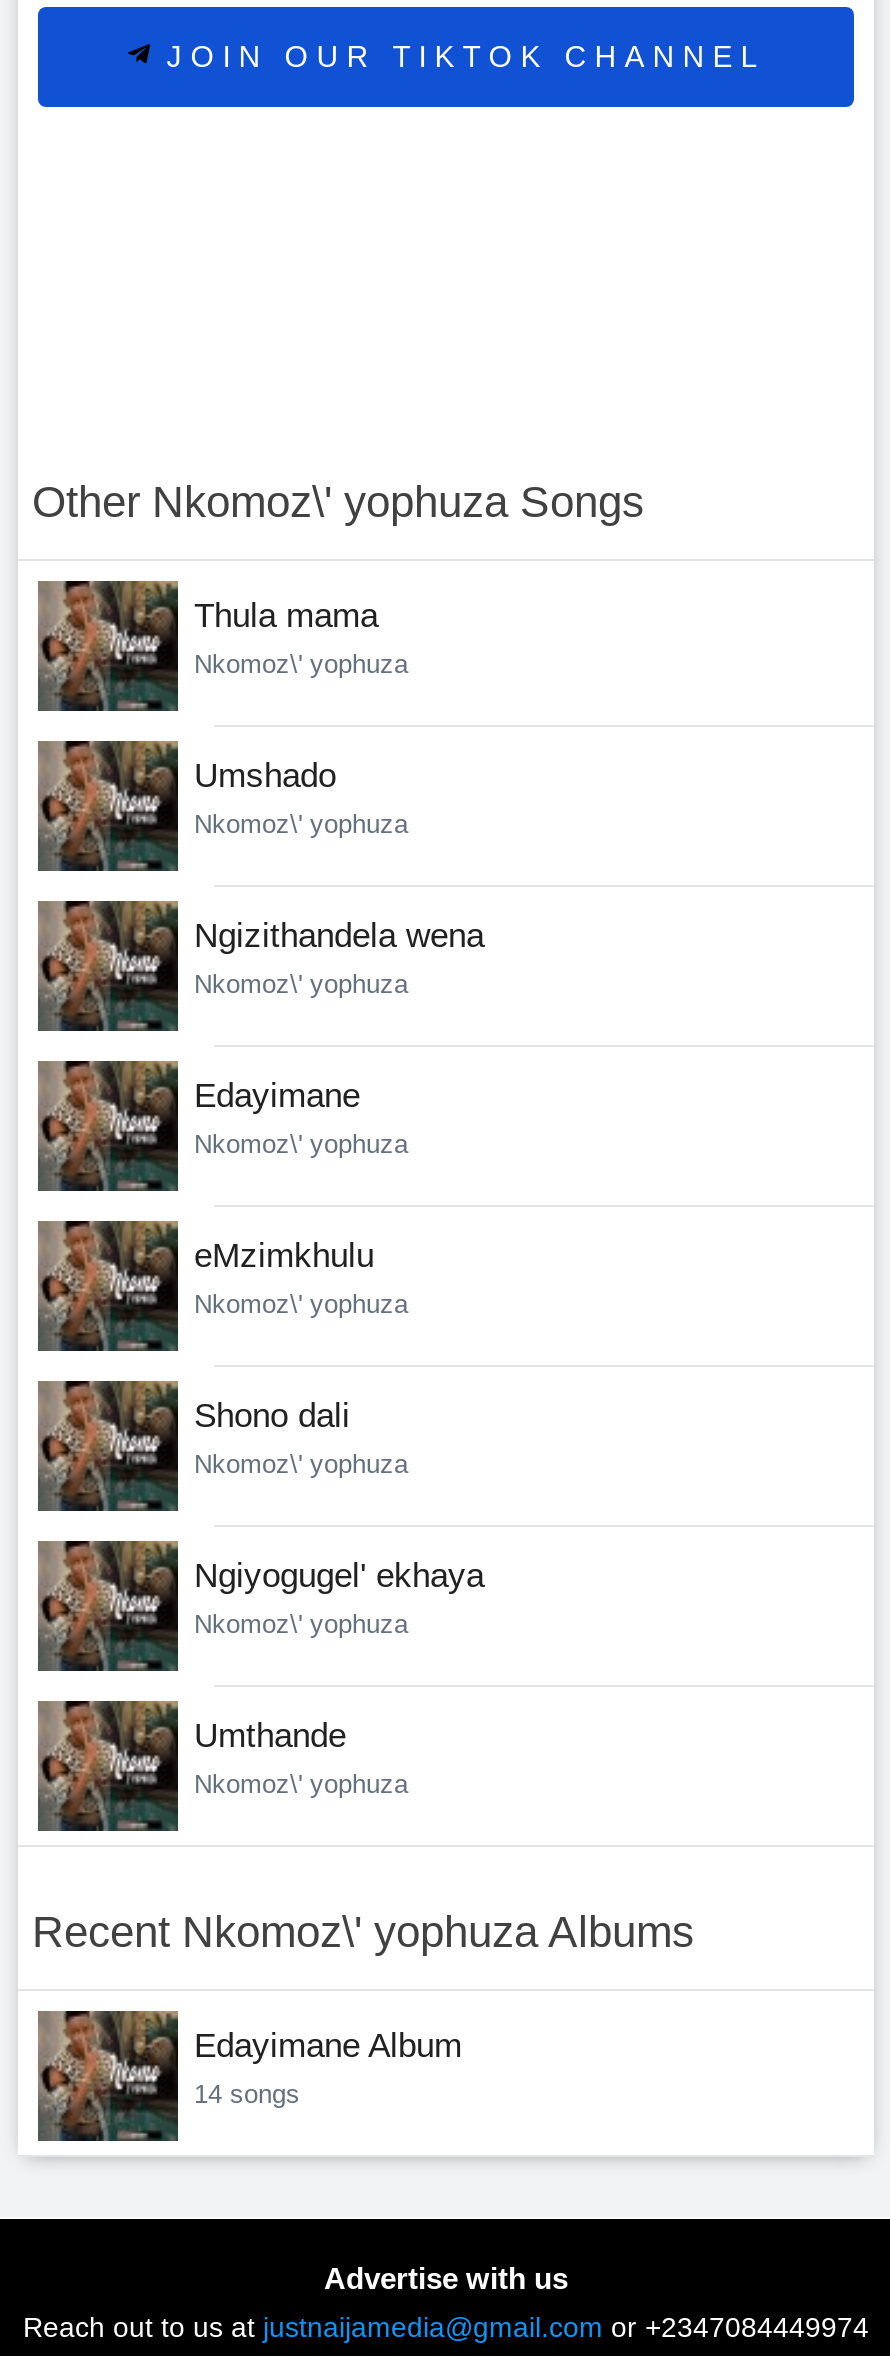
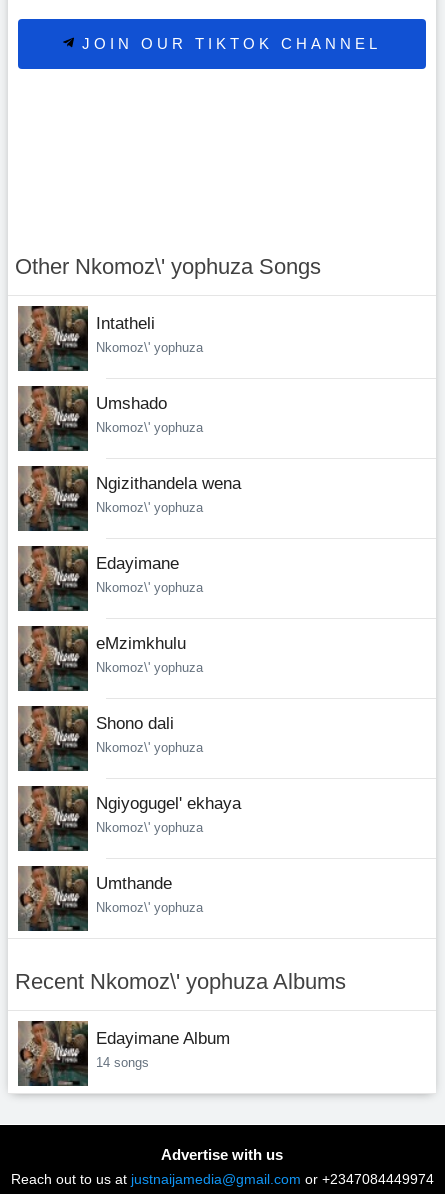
[194,596,378,634] Thula mama -> [96,314,155,333] Intatheli

